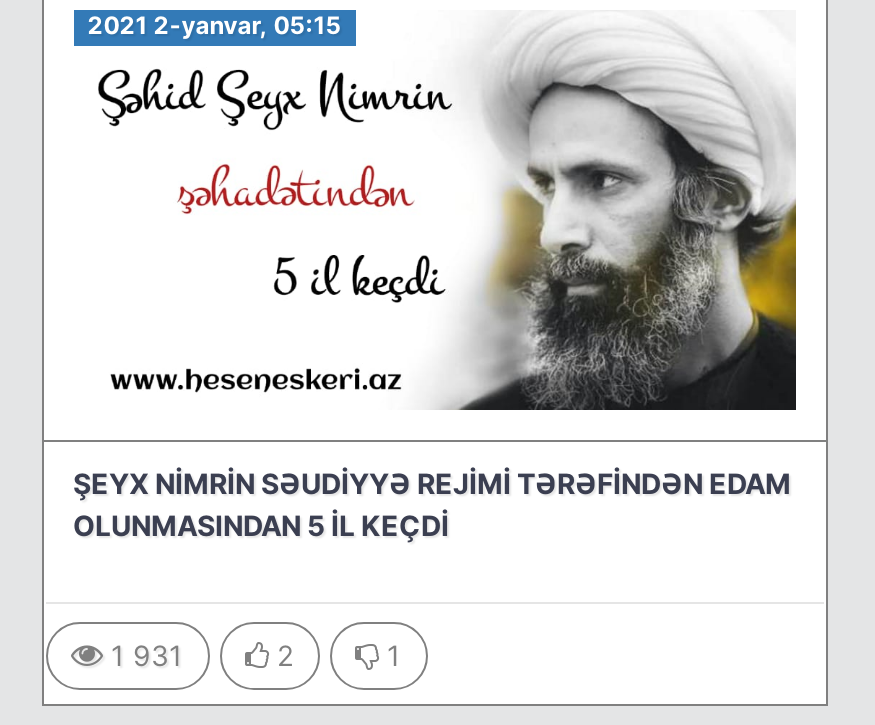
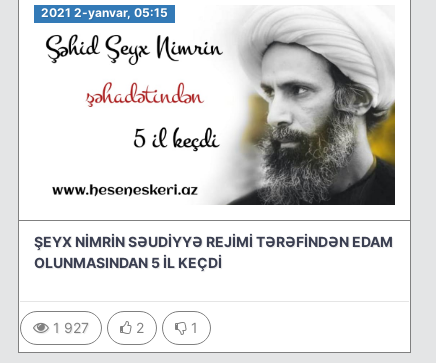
[103,638,183,672] 1 931 -> [48,319,88,336] 1 927

